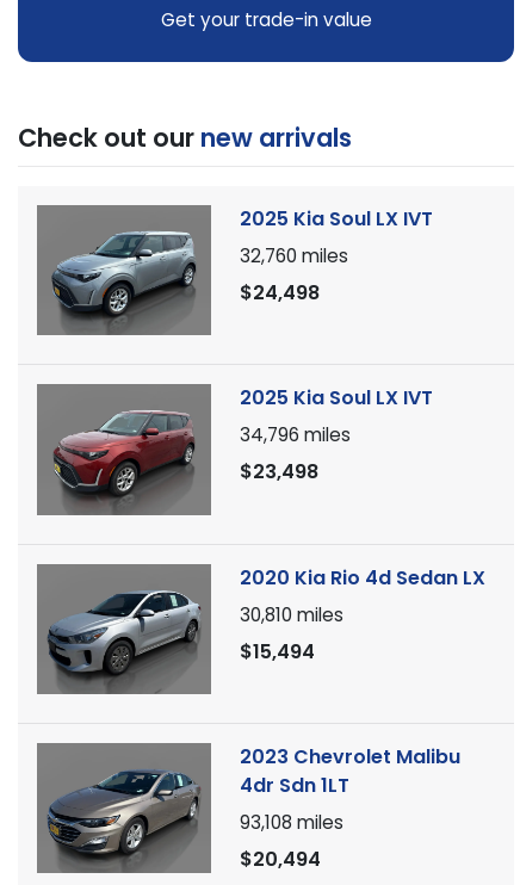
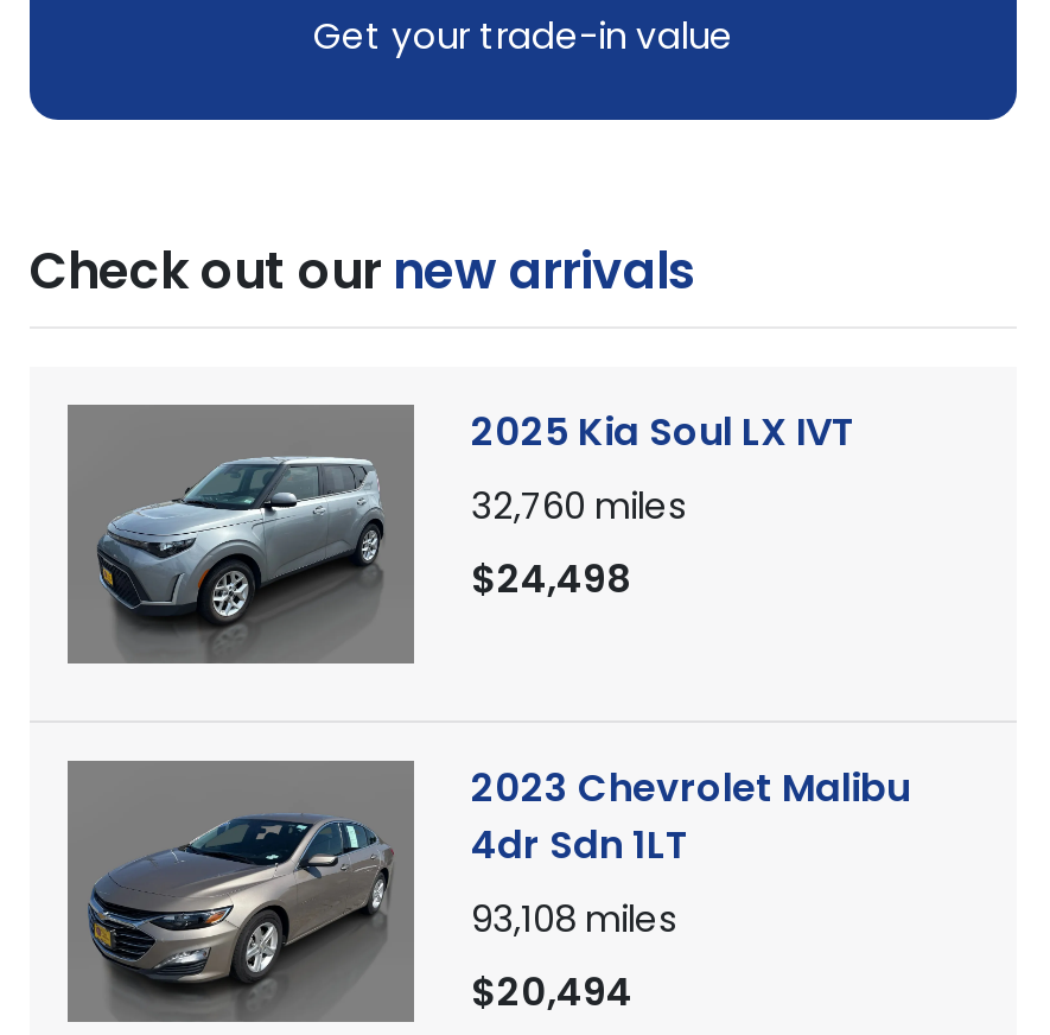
[48,385,433,499] [image] | 2025 Kia Soul LX IVT | 34,796 miles | $23,498 -> none
[47,564,485,673] [image] | 2020 Kia Rio 4d Sedan LX | 30,810 miles | $15,494 -> none

